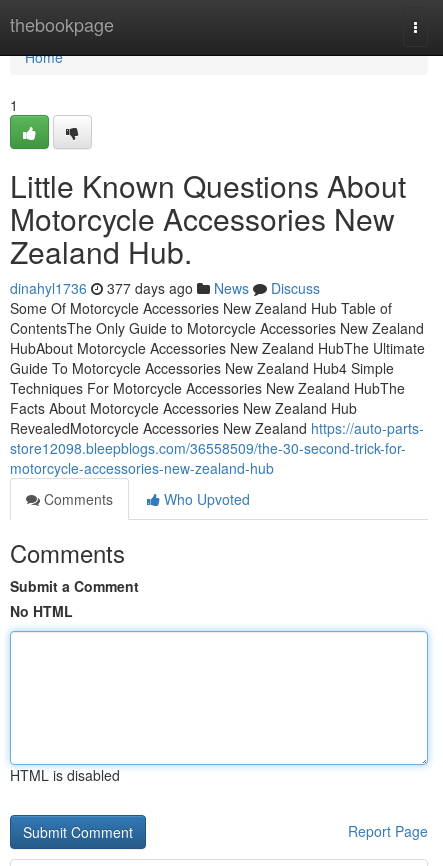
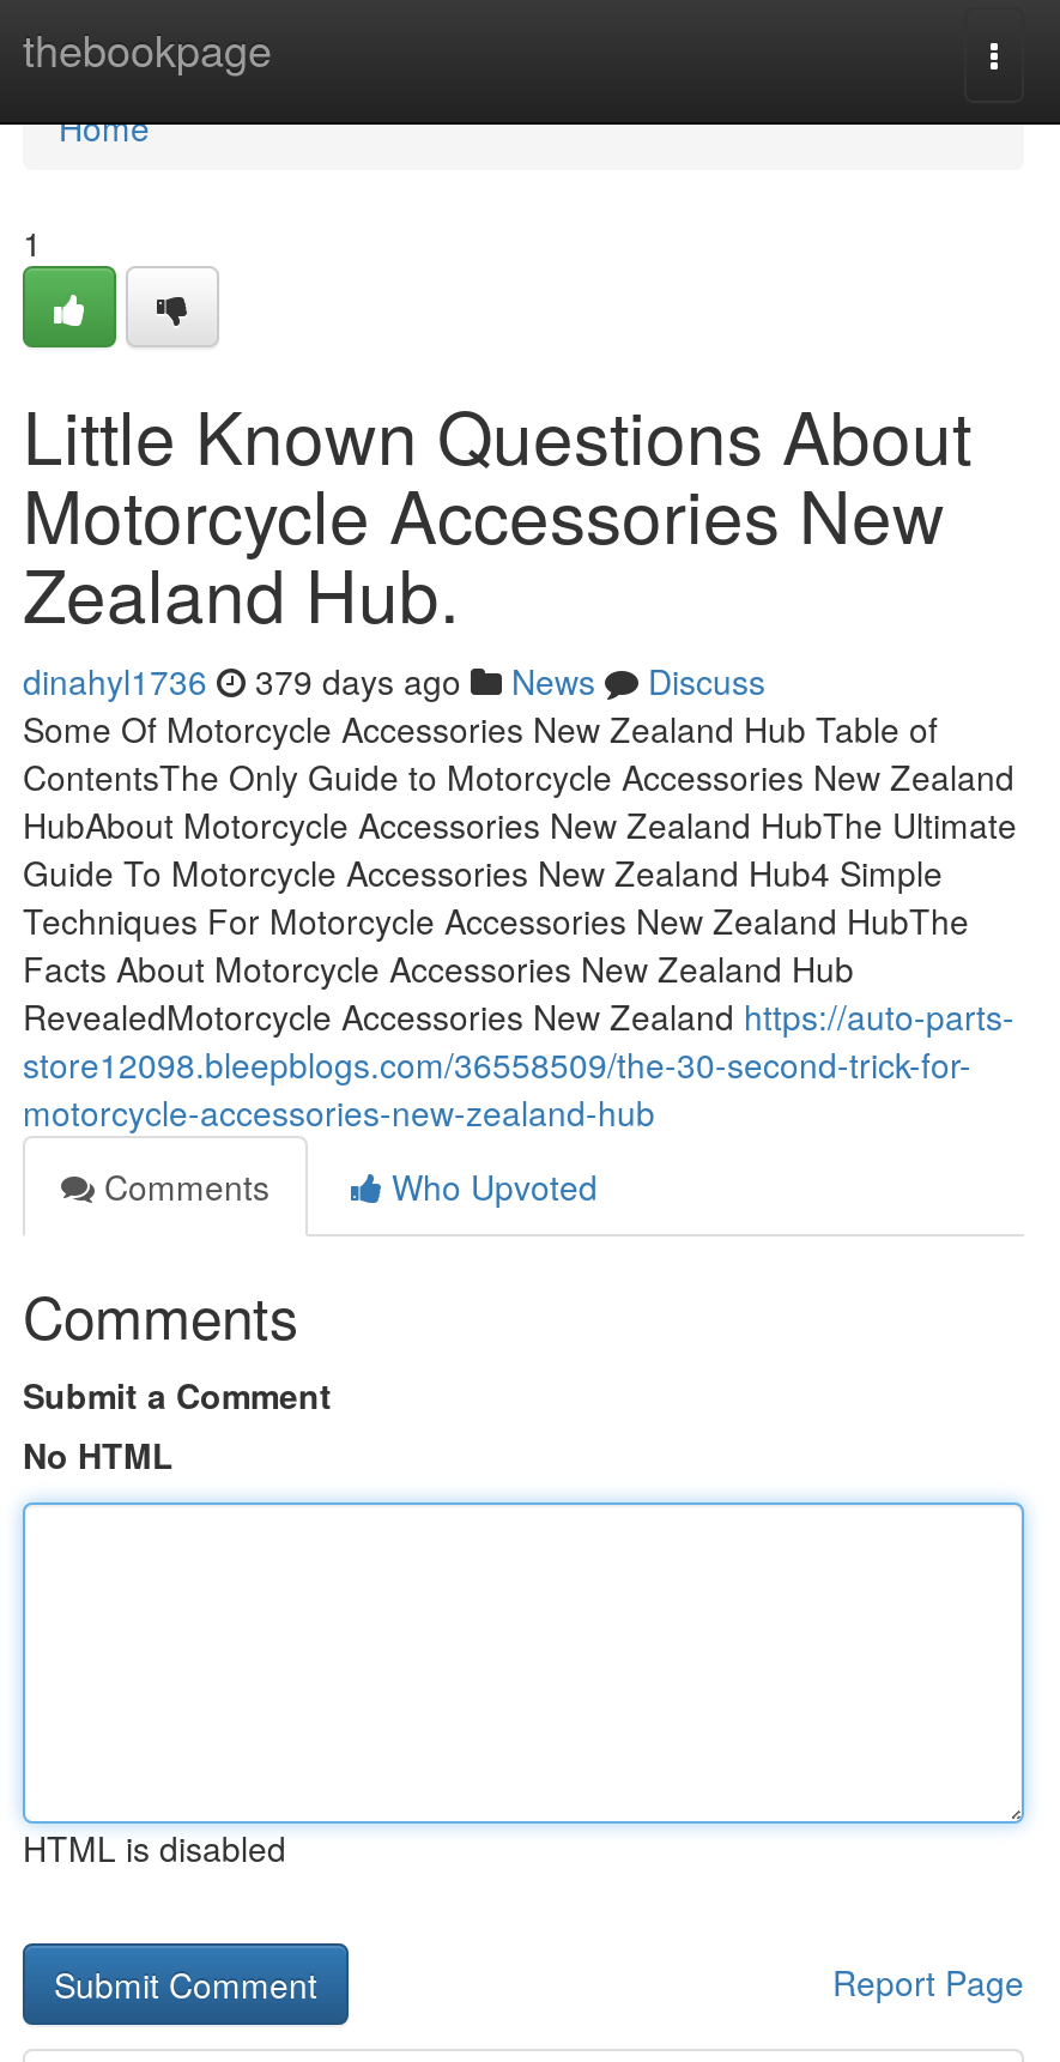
[10,278,320,298] dinahyl1736 377 days ago News Discuss -> [23,657,765,705] dinahyl1736 379 days ago News Discuss

